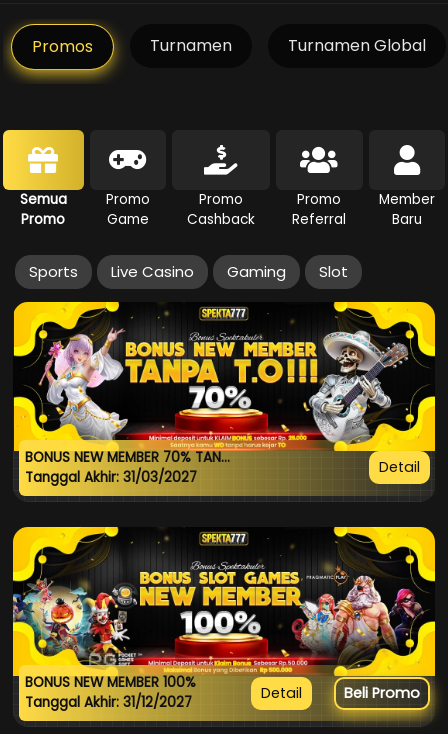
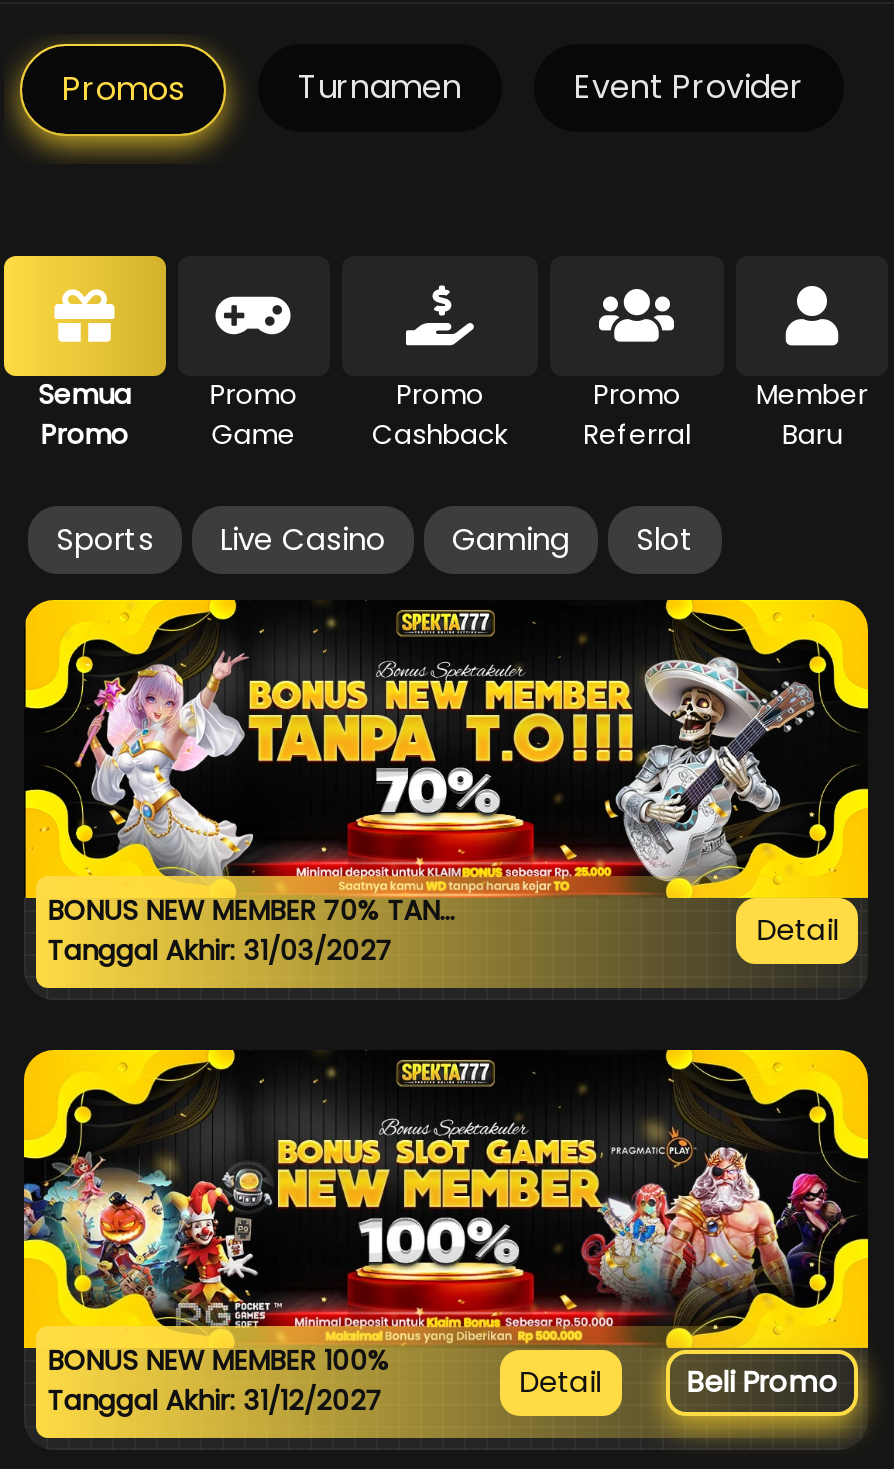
[288,34,426,57] Turnamen Global -> [574,64,804,110] Event Provider

